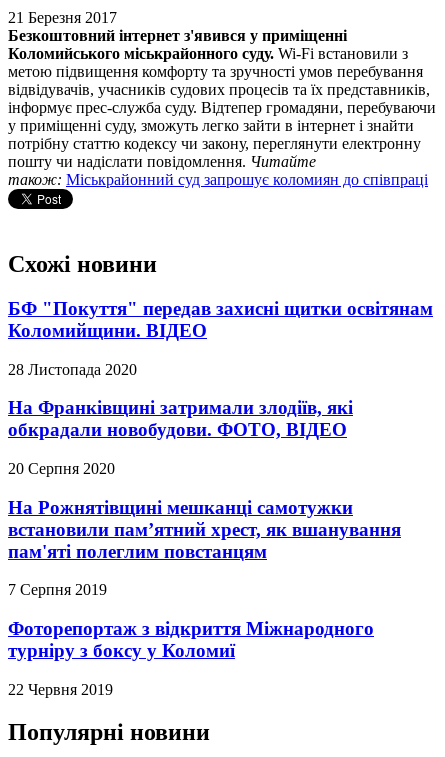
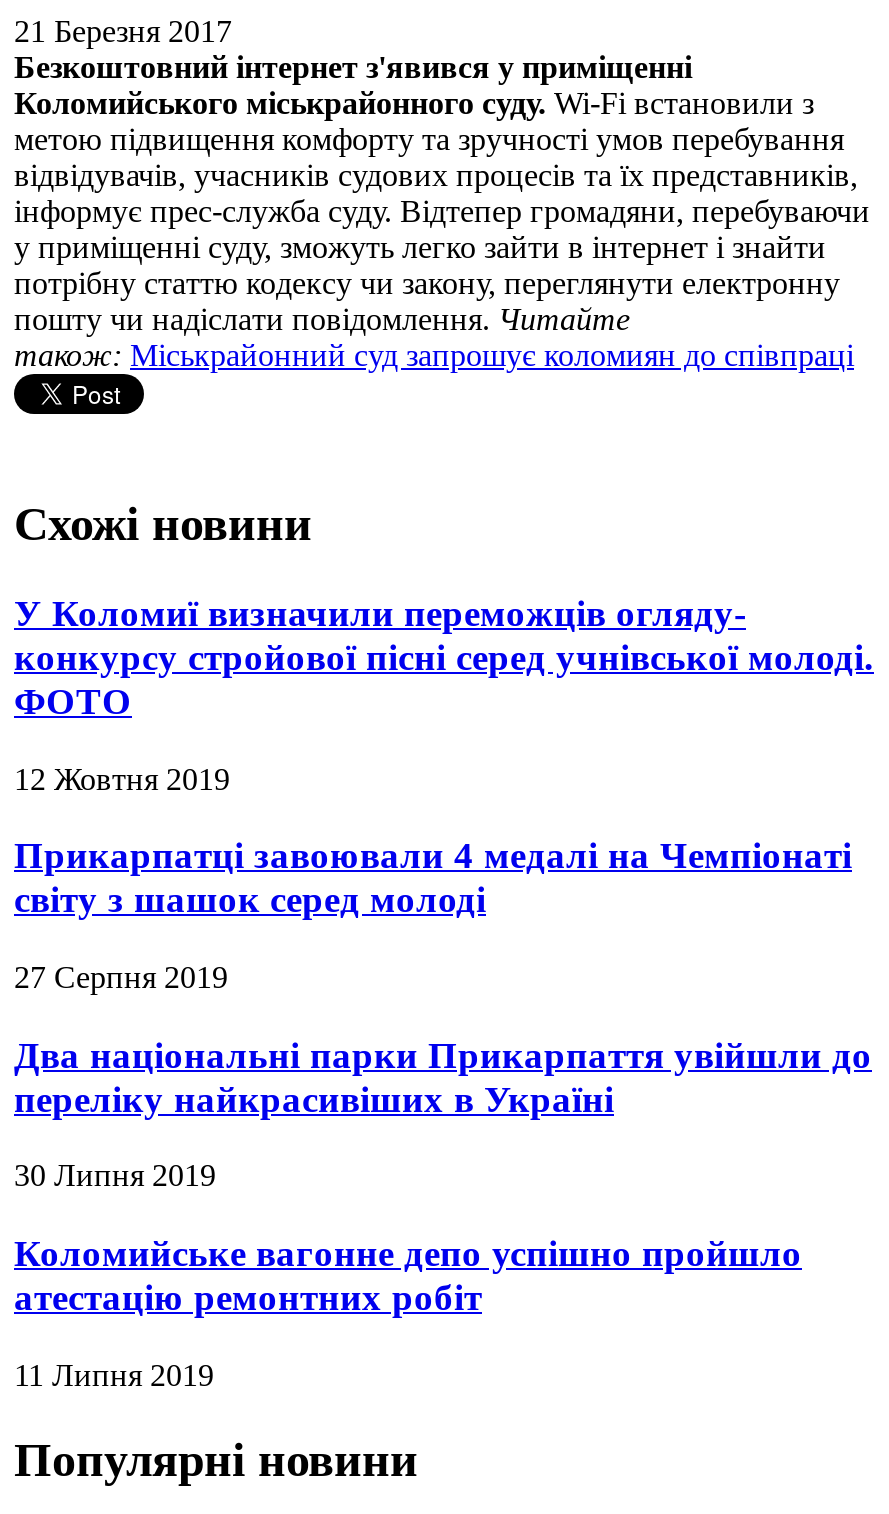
[8,298,433,341] БФ "Покуття" передав захисні щитки освітянам | Коломийщини. ВІДЕО -> [14,592,874,722] У Коломиї визначили переможців огляду- | конкурсу стройової пісні серед учнівської молоді. | ФОТО
[8,360,137,377] 28 Листопада 2020 -> [14,761,230,795] 12 Жовтня 2019
[8,397,353,440] На Франківщині затримали злодіїв, які | обкрадали новобудови. ФОТО, ВІДЕО -> [14,834,852,920] Прикарпатці завоювали 4 медалі на Чемпіонаті | світу з шашок серед молоді
[8,460,115,477] 20 Серпня 2020 -> [14,960,228,994] 27 Серпня 2019
[8,497,401,562] На Рожнятівщині мешканці самотужки | встановили пам’ятний хрест, як вшанування | пам'яті полеглим повстанцям -> [14,1033,872,1119] Два національні парки Прикарпаття увійшли до | переліку найкрасивіших в Україні
[8,581,107,598] 7 Серпня 2019 -> [14,1159,216,1193] 30 Липня 2019
[8,618,374,661] Фоторепортаж з відкриття Міжнародного | турніру з боксу у Коломиї -> [14,1232,802,1318] Коломийське вагонне депо успішно пройшло | атестацію ремонтних робіт
[8,681,113,698] 22 Червня 2019 -> [14,1358,214,1392] 11 Липня 2019

